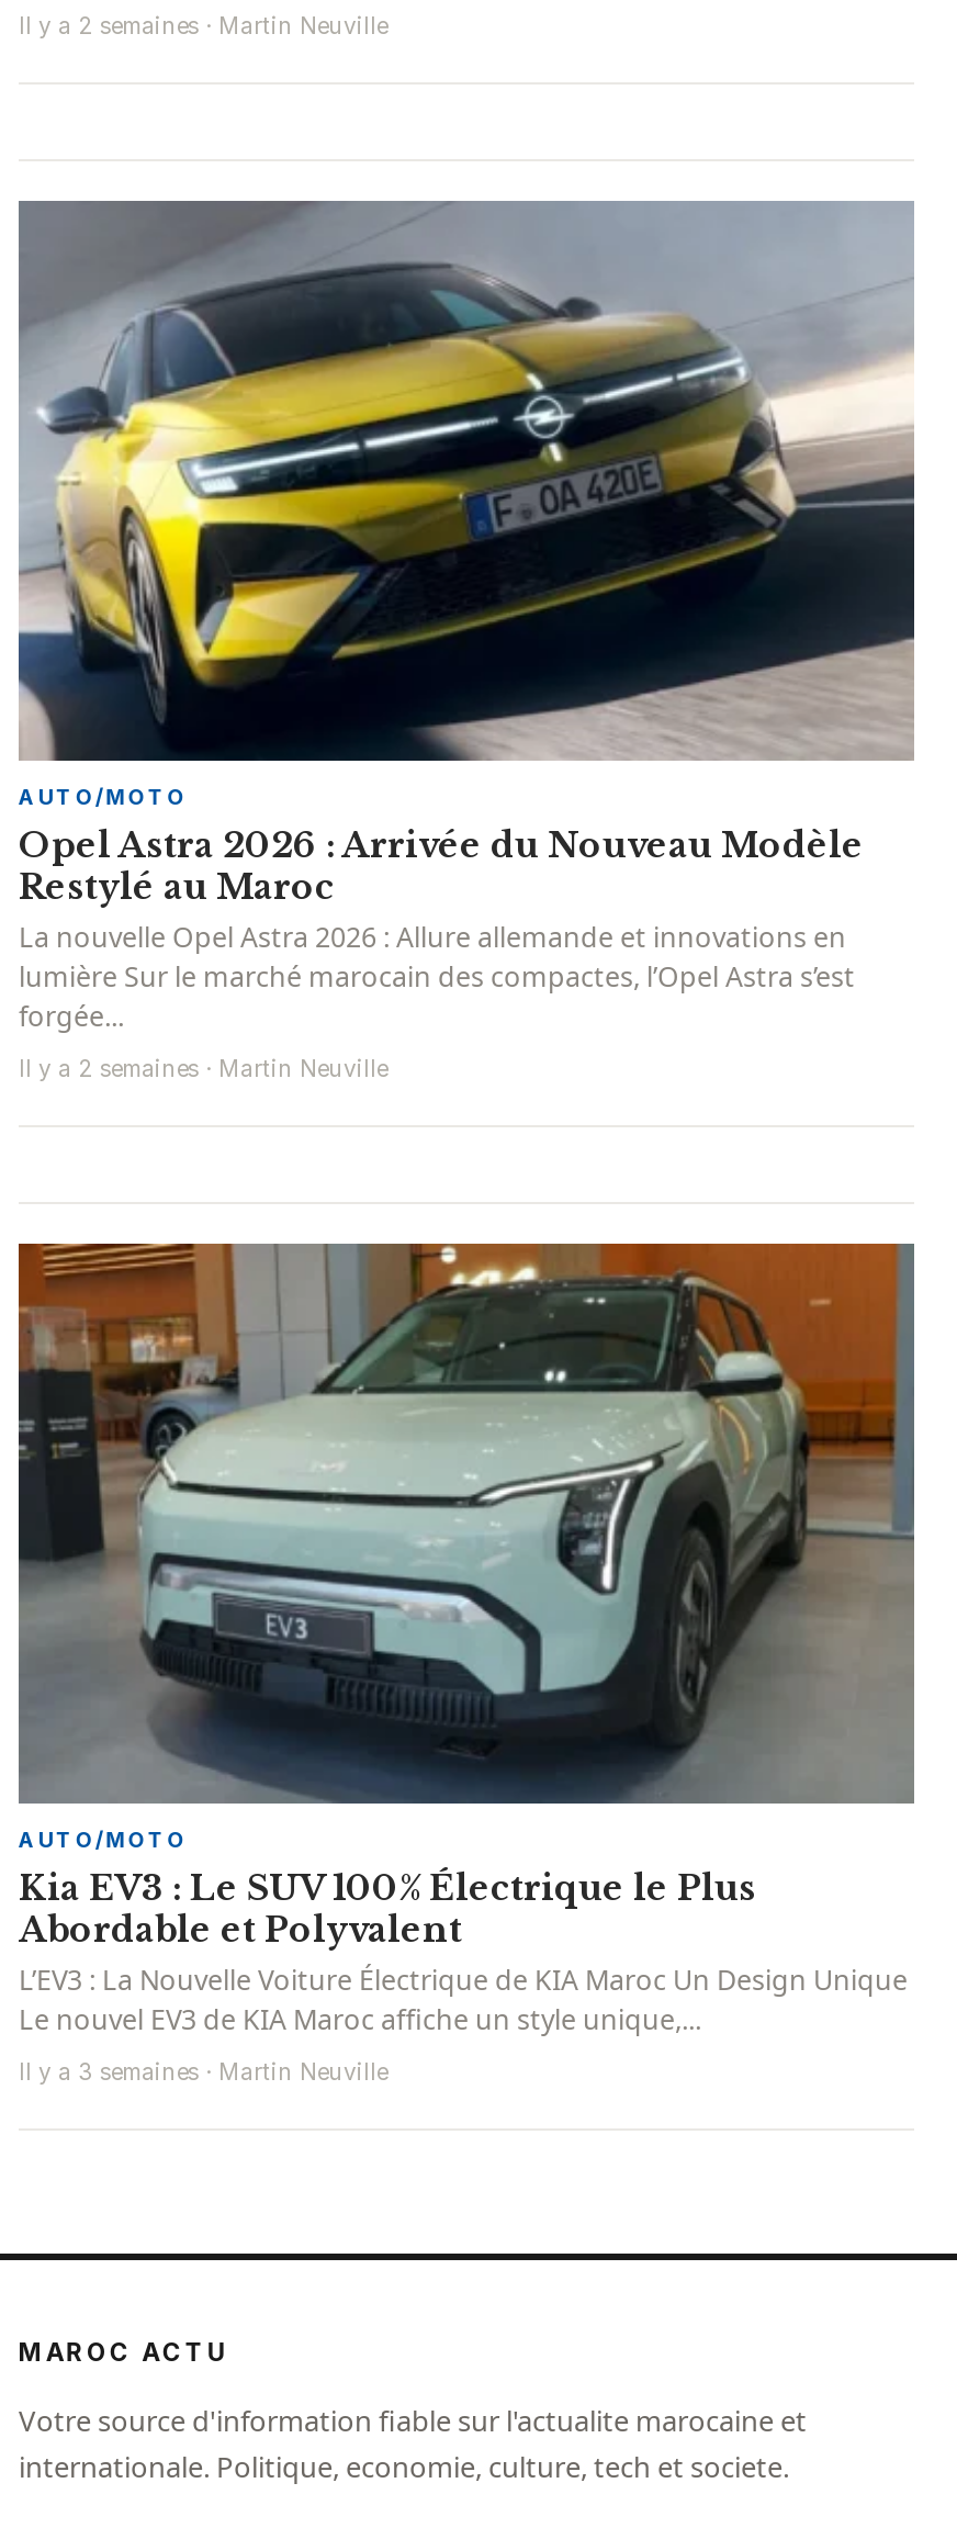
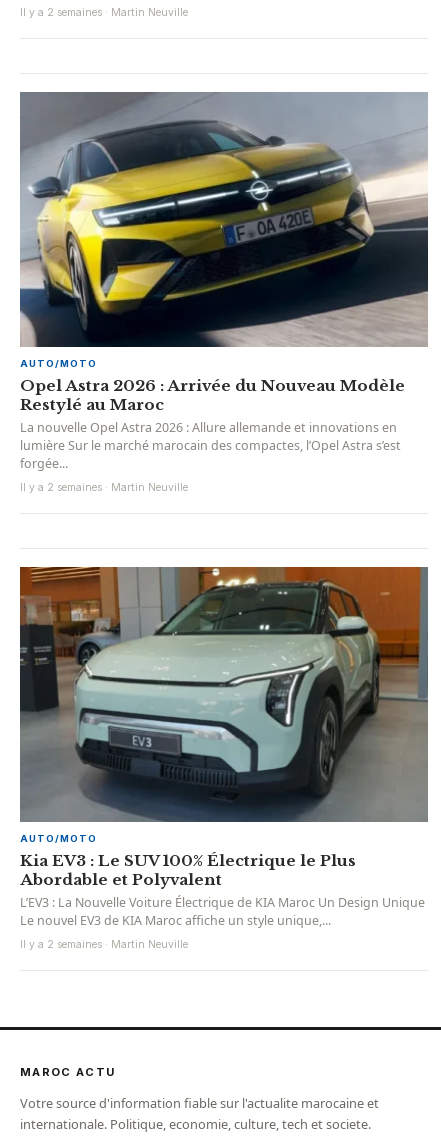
[19,2057,387,2086] Il y a 3 semaines · Martin Neuville -> [20,937,188,950] Il y a 2 semaines · Martin Neuville

